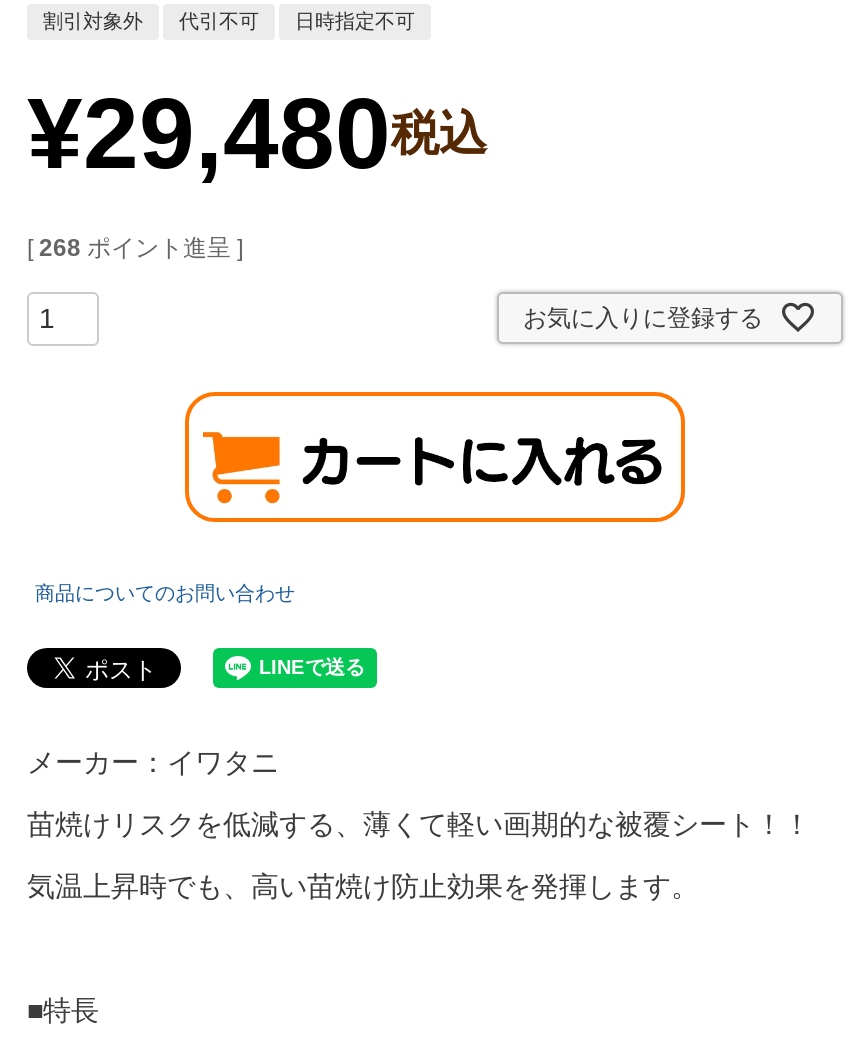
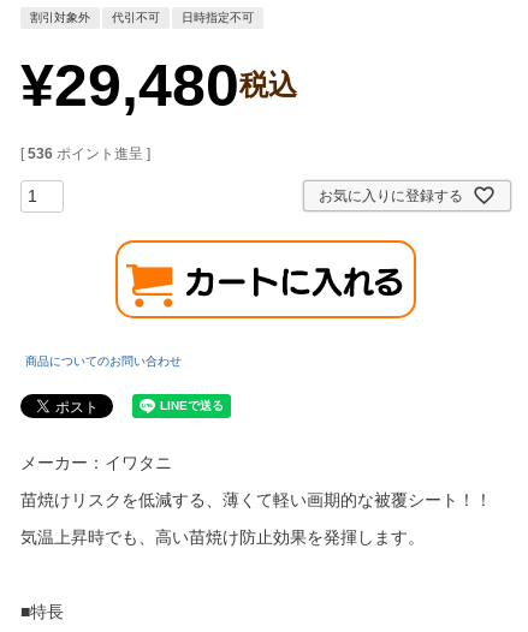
[27,234,243,262] [ 268 ポイント進呈 ] -> [20,146,150,162] [ 536 ポイント進呈 ]

